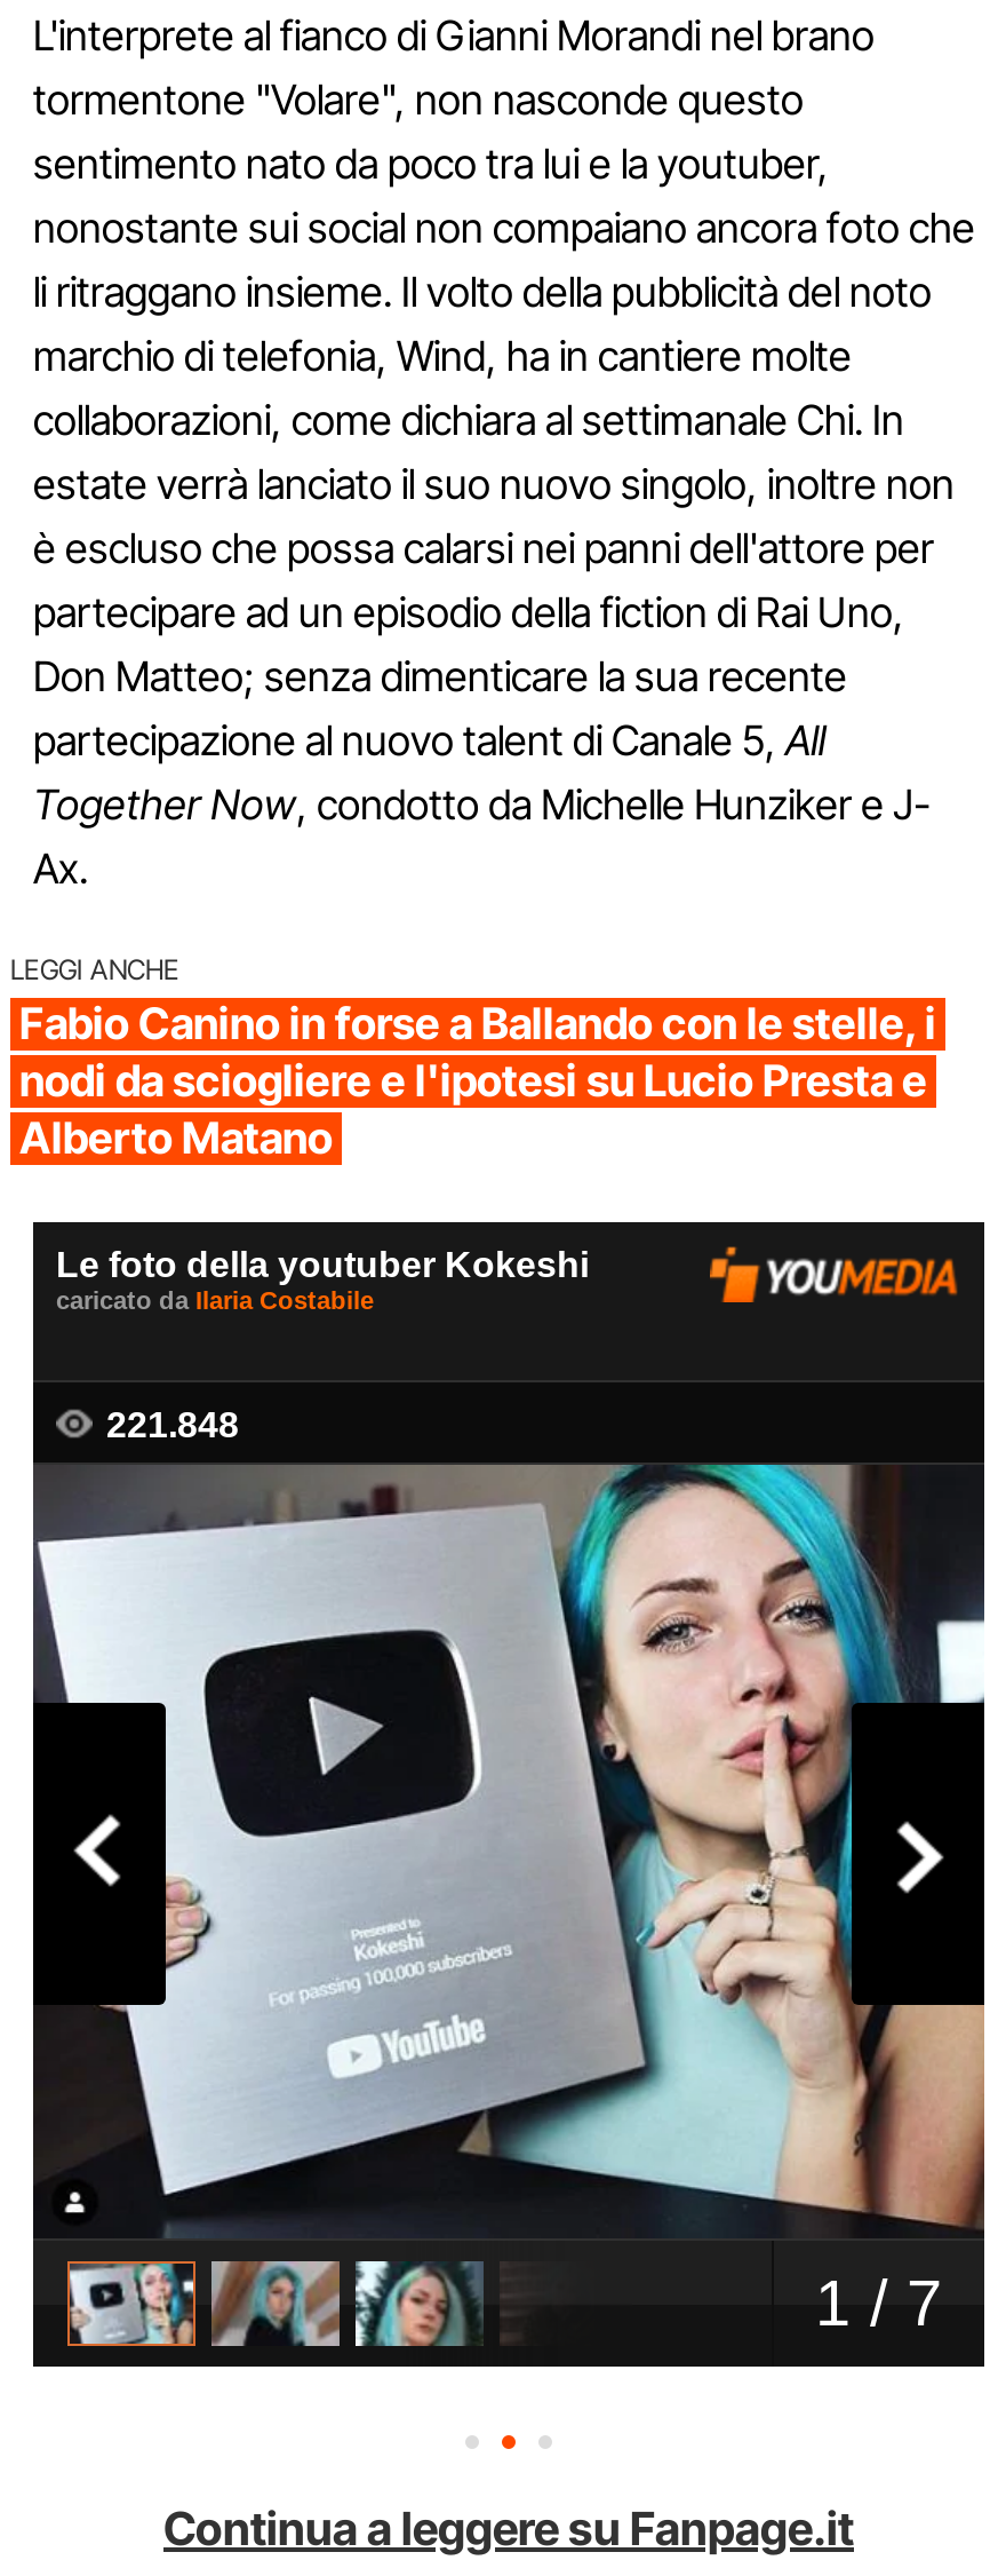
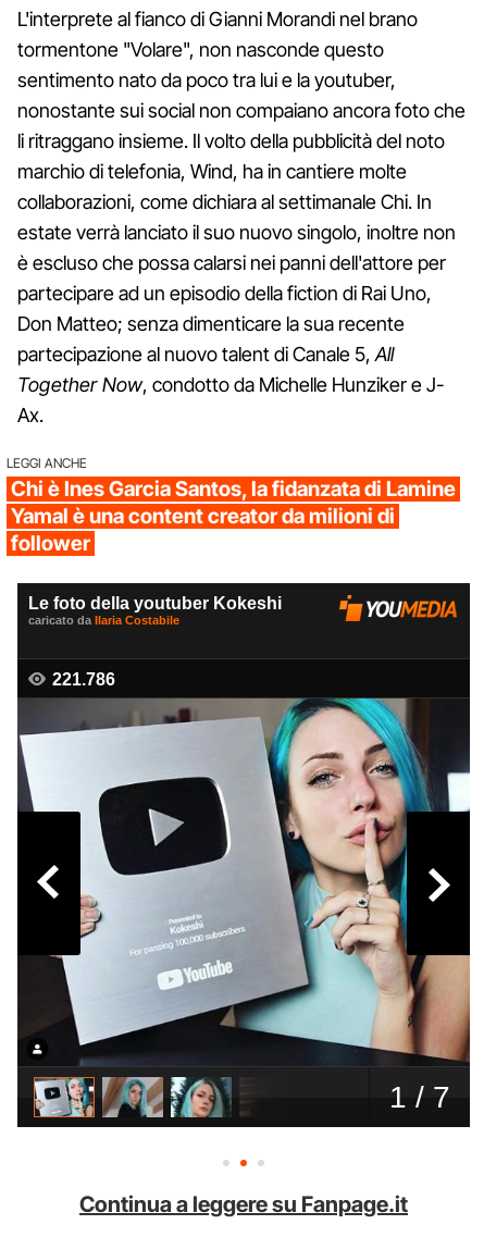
[19,998,936,1165] Fabio Canino in forse a Ballando con le stelle, i | nodi da sciogliere e l'ipotesi su Lucio Presta e | Alberto Matano -> [11,476,456,556] Chi è Ines Garcia Santos, la fidanzata di Lamine | Yamal è una content creator da milioni di | follower

